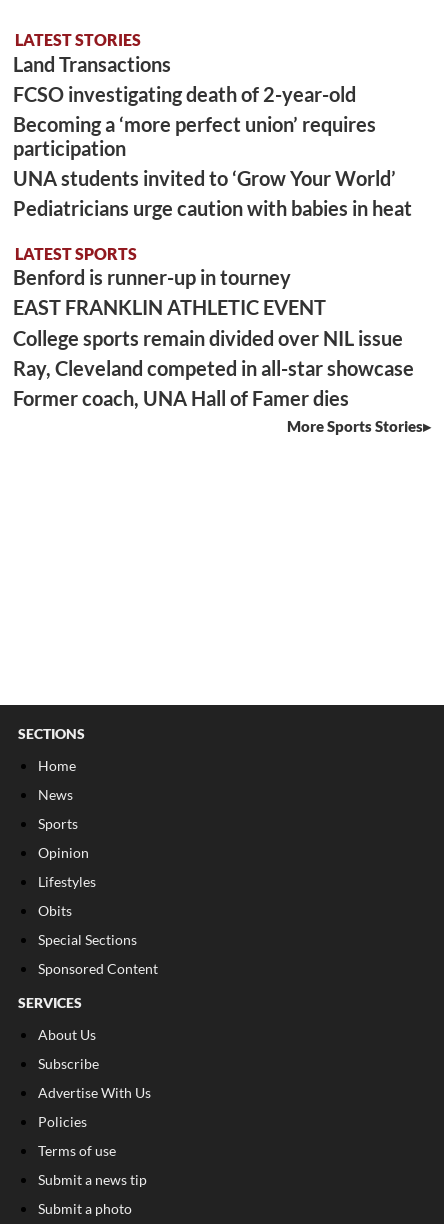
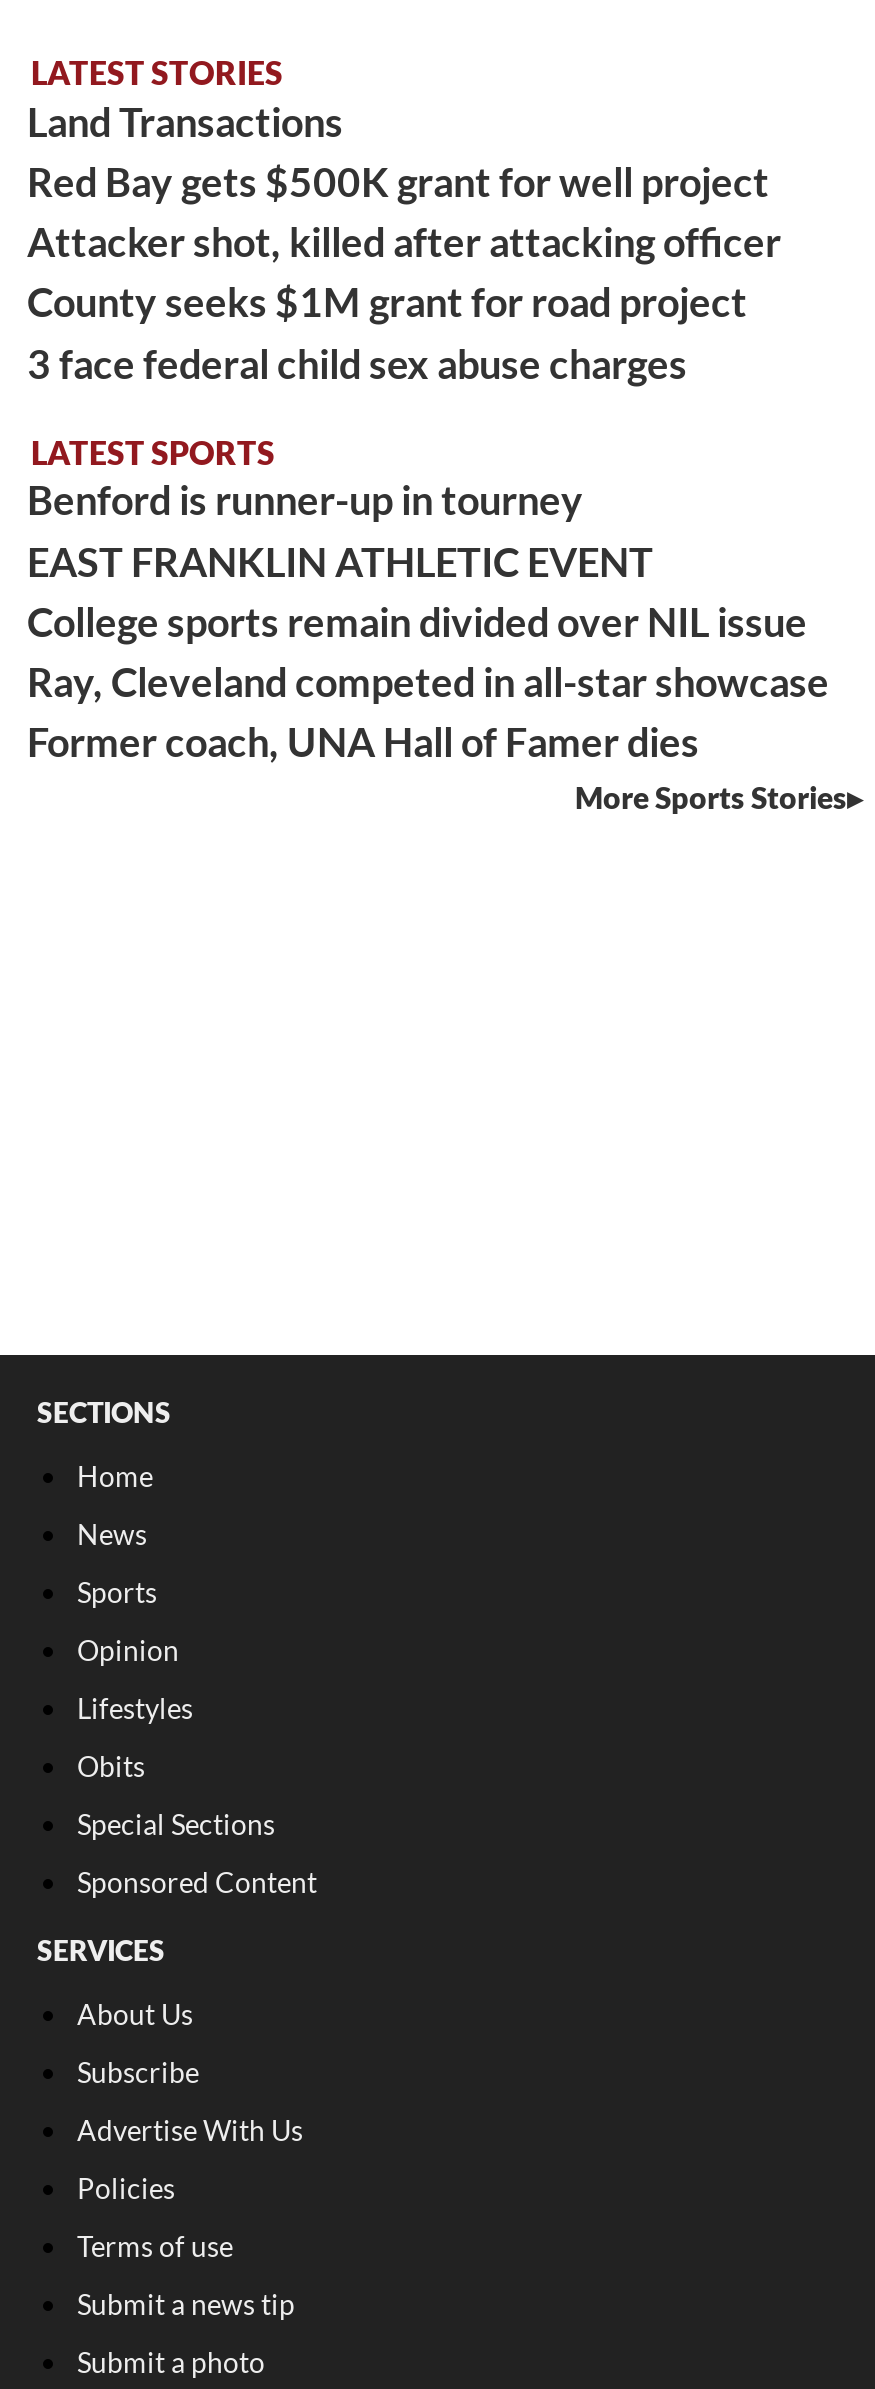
[13,82,412,220] FCSO investigating death of 2-year-old | Becoming a ‘more perfect union’ requires | participation | UNA students invited to ‘Grow Your World’ | Pediatricians urge caution with babies in heat -> [27,156,781,386] Red Bay gets $500K grant for well project | Attacker shot, killed after attacking officer | County seeks $1M grant for road project | 3 face federal child sex abuse charges

